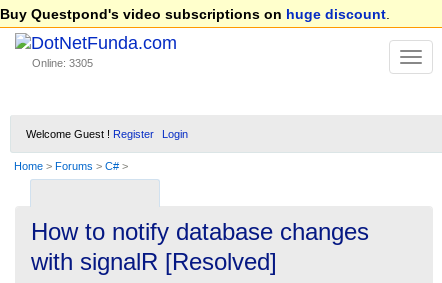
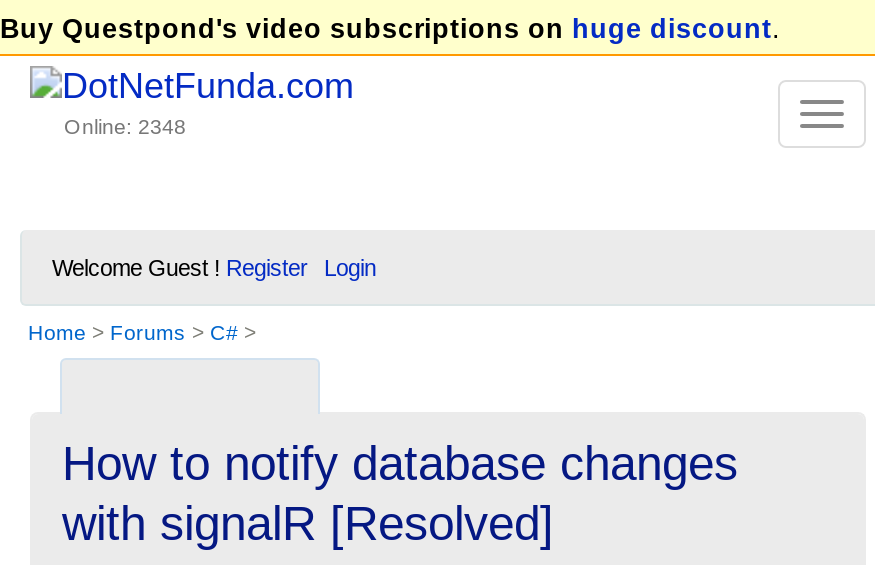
[32,57,93,69] Online: 3305 -> [64,114,186,138] Online: 2348

